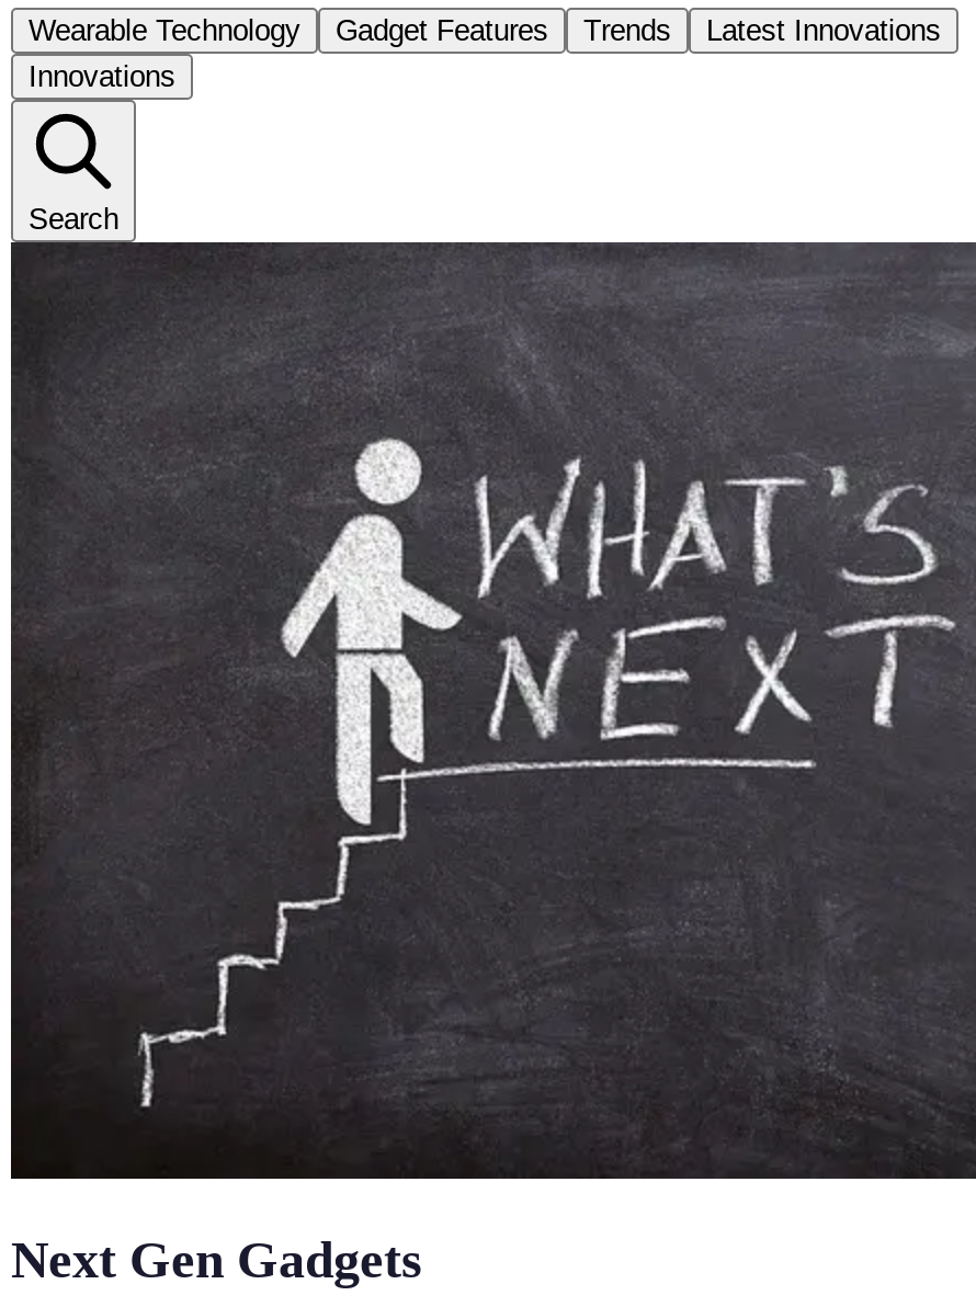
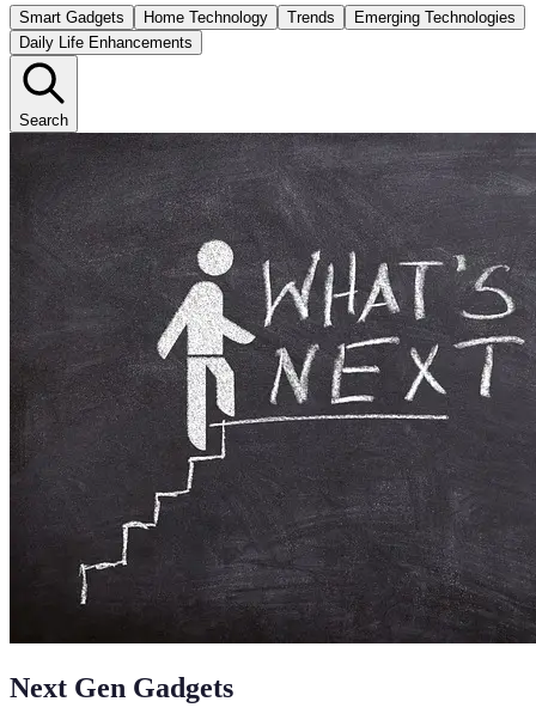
[29,14,548,47] Wearable Technology | Gadget Features -> [19,8,268,26] Smart Gadgets | Home Technology
[29,14,941,93] Latest Innovations | Innovations -> [19,8,516,51] Emerging Technologies | Daily Life Enhancements

